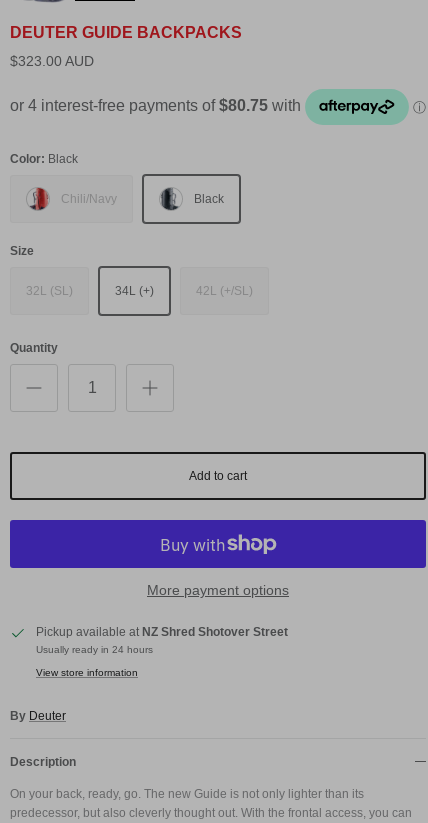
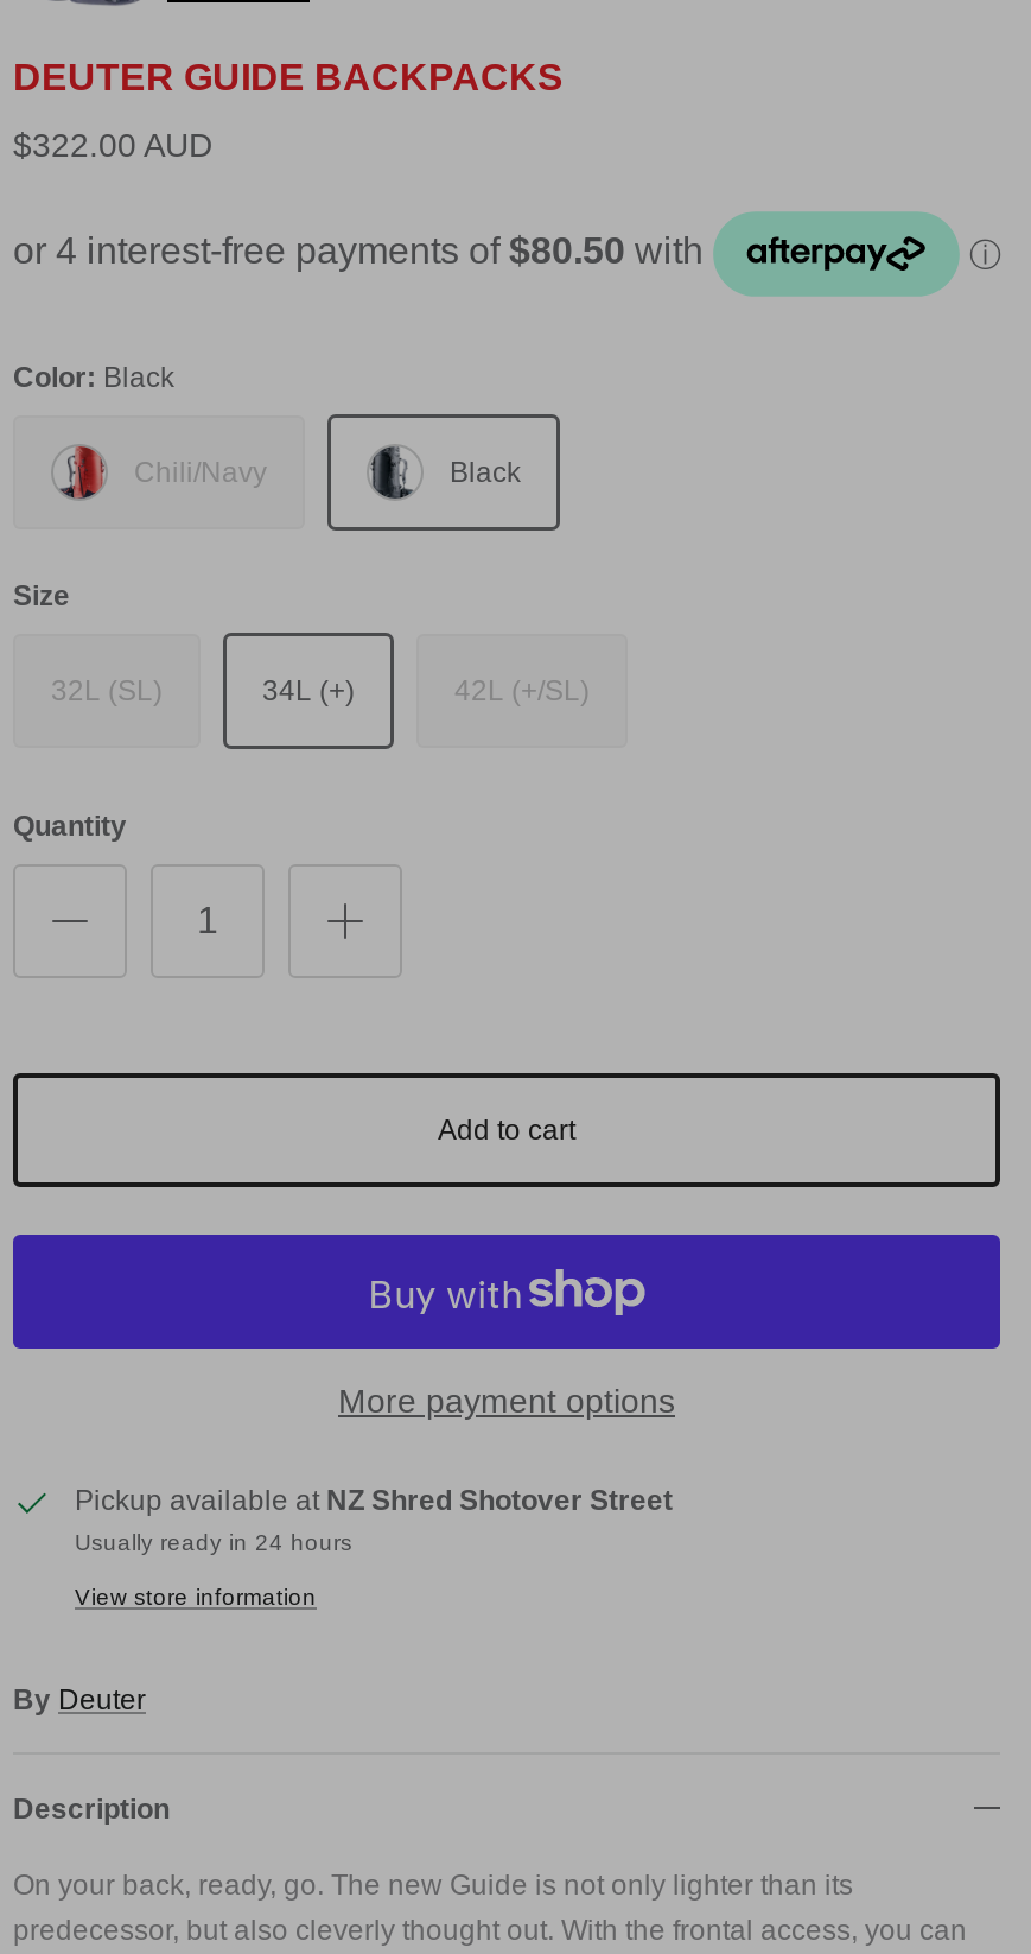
[10,53,94,69] $323.00 AUD -> [13,127,212,165] $322.00 AUD

